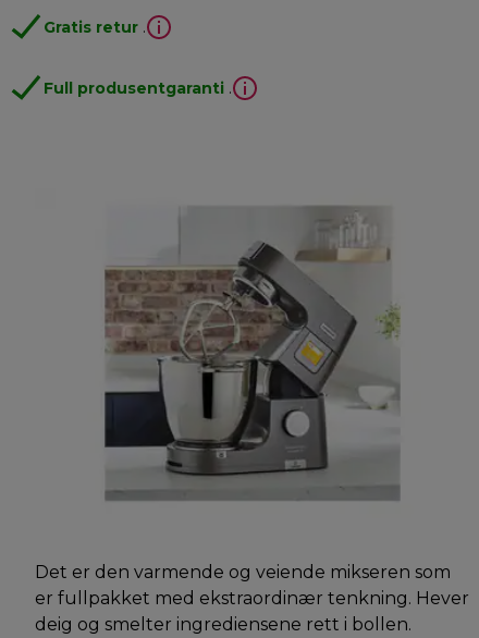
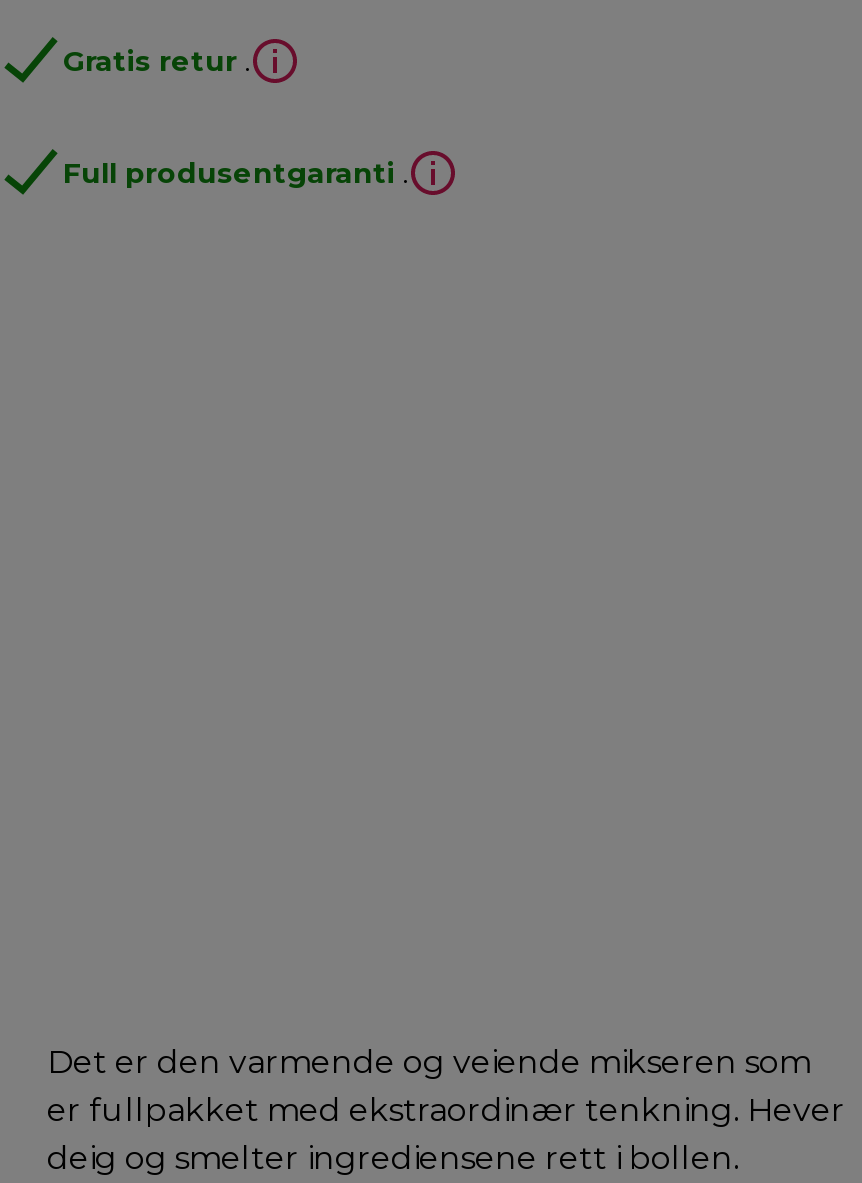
[103,205,402,502] [image] -> none

